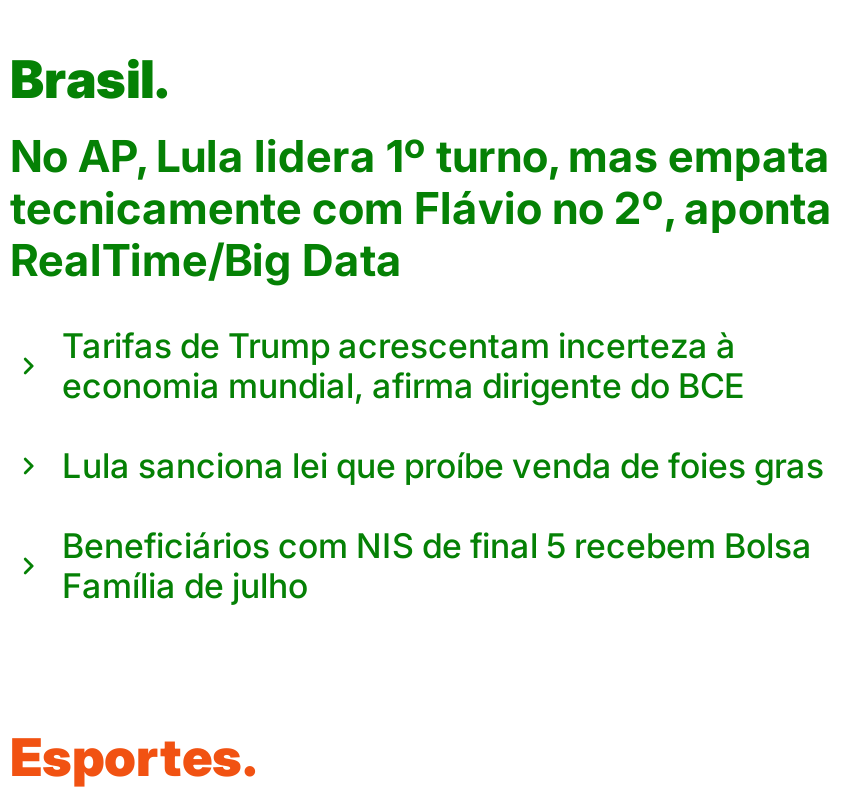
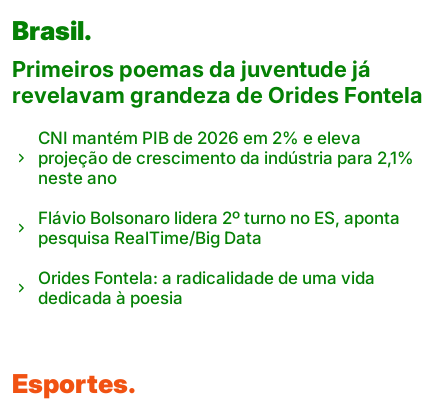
[10,130,832,286] No AP, Lula lidera 1º turno, mas empata | tecnicamente com Flávio no 2º, aponta | RealTime/Big Data -> [12,56,423,108] Primeiros poemas da juventude já | revelavam grandeza de Orides Fontela
[62,326,744,406] Tarifas de Trump acrescentam incerteza à | economia mundial, afirma dirigente do BCE -> [38,128,414,188] CNI mantém PIB de 2026 em 2% e eleva | projeção de crescimento da indústria para 2,1% | neste ano
[62,446,824,486] Lula sanciona lei que proíbe venda de foies gras -> [38,208,400,248] Flávio Bolsonaro lidera 2º turno no ES, aponta | pesquisa RealTime/Big Data
[62,526,812,606] Beneficiários com NIS de final 5 recebem Bolsa | Família de julho -> [38,268,375,308] Orides Fontela: a radicalidade de uma vida | dedicada à poesia

